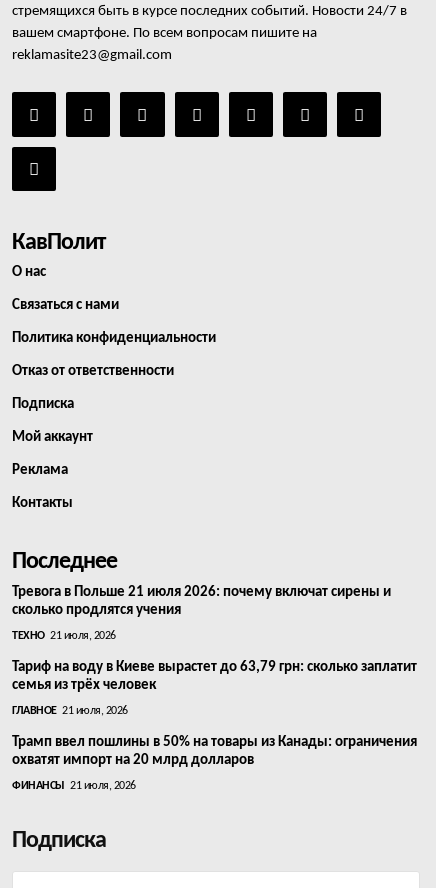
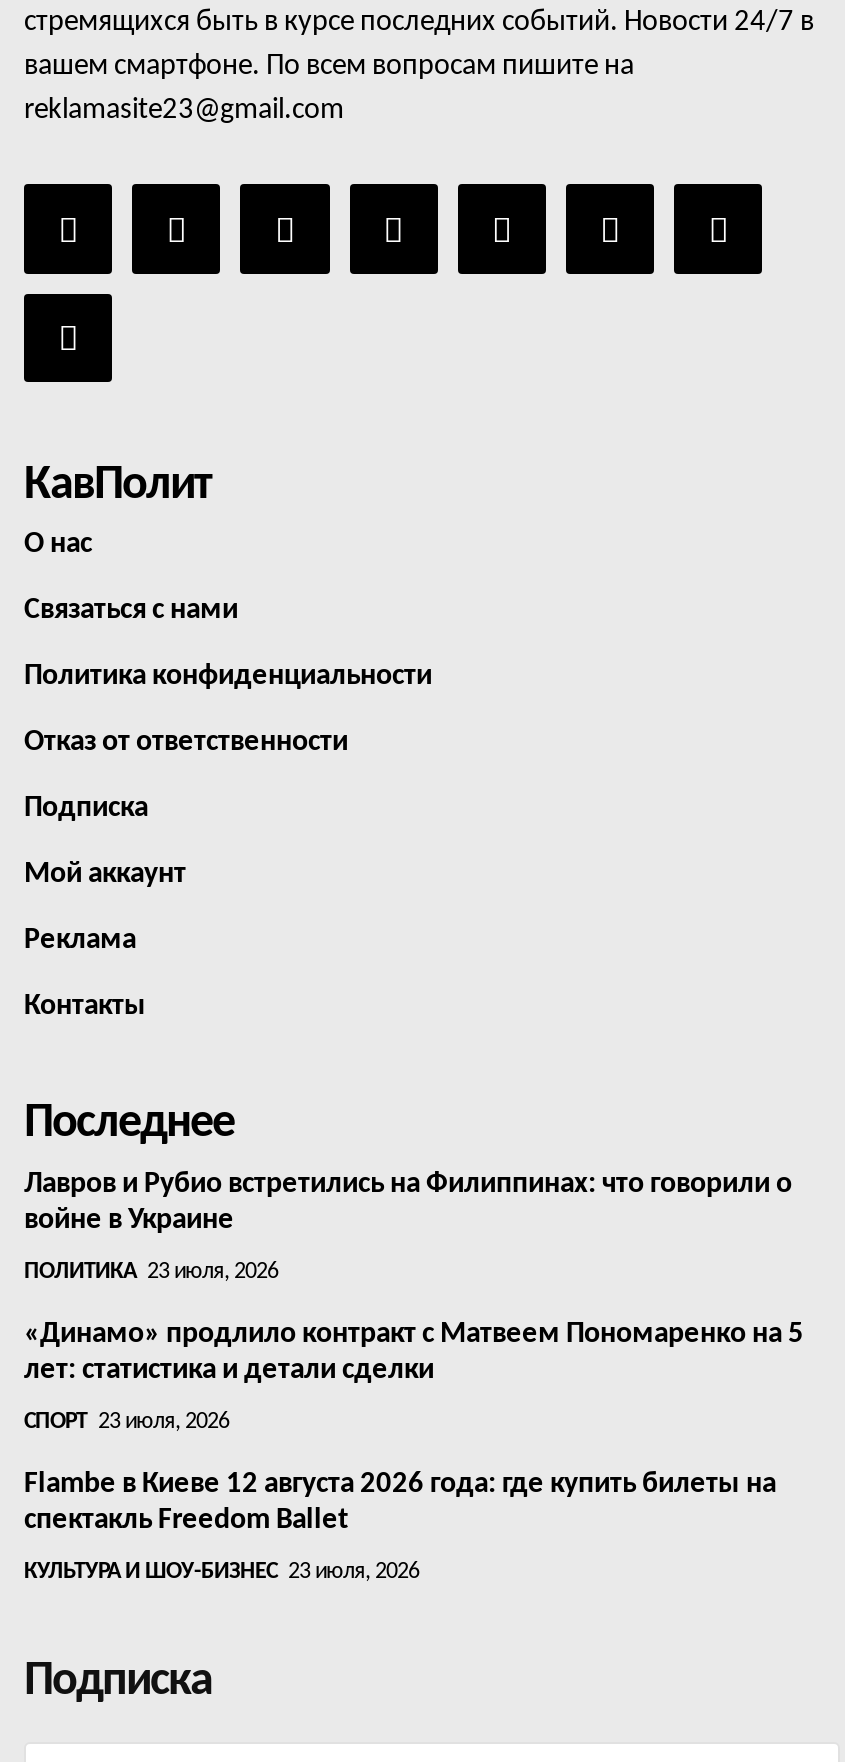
[12,585,391,618] Тревога в Польше 21 июля 2026: почему включат сирены и | сколько продлятся учения -> [24,1170,792,1236] Лавров и Рубио встретились на Филиппинах: что говорили о | войне в Украине
[12,630,115,642] ТЕХНО 21 июля, 2026 -> [24,1260,278,1284] ПОЛИТИКА 23 июля, 2026
[12,660,417,693] Тариф на воду в Киеве вырастет до 63,79 грн: сколько заплатит | семья из трёх человек -> [24,1320,804,1386] «Динамо» продлило контракт с Матвеем Пономаренко на 5 | лет: статистика и детали сделки
[12,705,127,717] ГЛАВНОЕ 21 июля, 2026 -> [24,1410,229,1434] СПОРТ 23 июля, 2026
[12,735,417,768] Трамп ввел пошлины в 50% на товары из Канады: ограничения | охватят импорт на 20 млрд долларов -> [24,1470,776,1536] Flambe в Киеве 12 августа 2026 года: где купить билеты на | спектакль Freedom Ballet
[12,780,135,792] ФИНАНСЫ 21 июля, 2026 -> [24,1560,419,1584] КУЛЬТУРА И ШОУ-БИЗНЕС 23 июля, 2026

